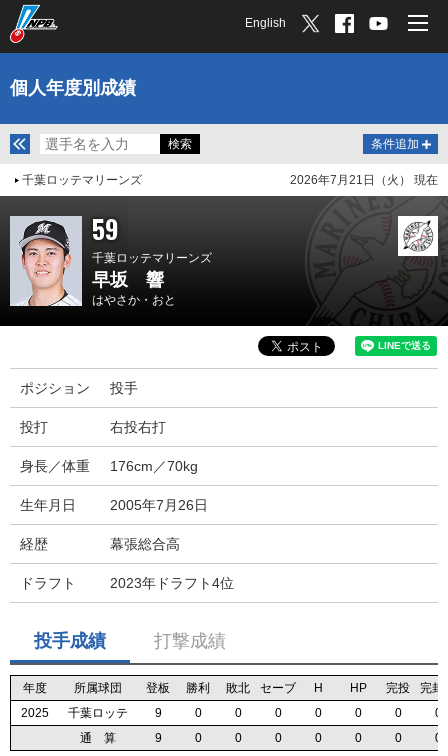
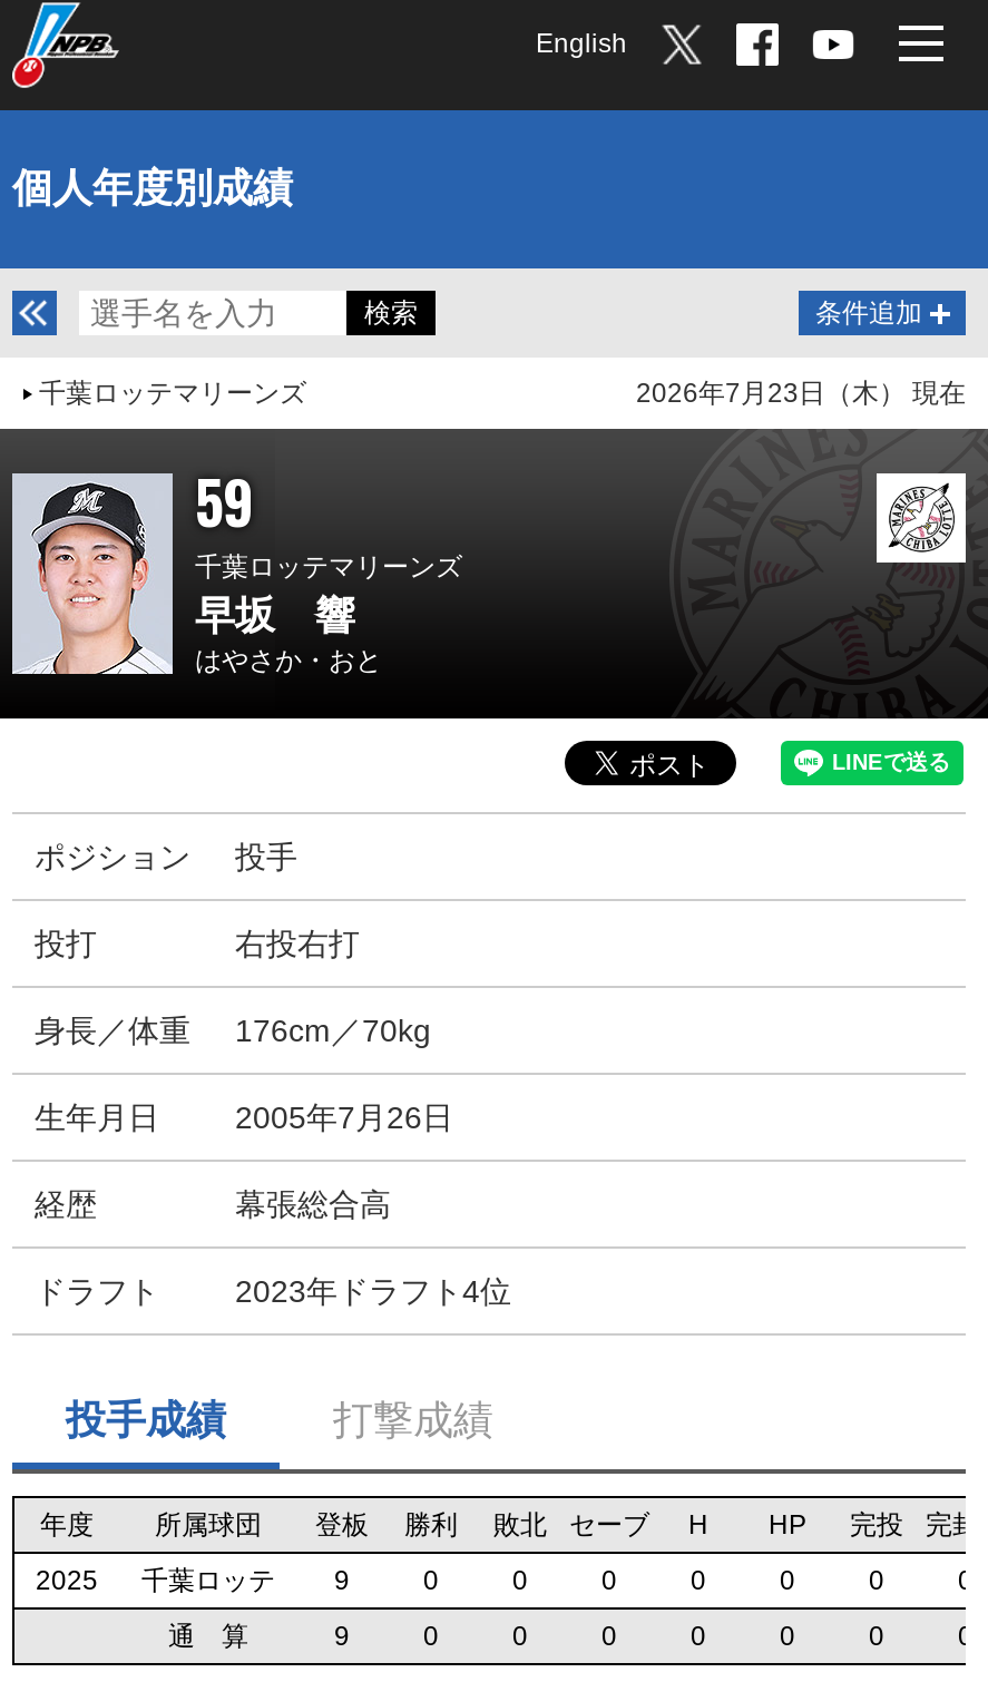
[290,173,438,187] 2026年7月21日（火） 現在 -> [636,378,966,409] 2026年7月23日（木） 現在

